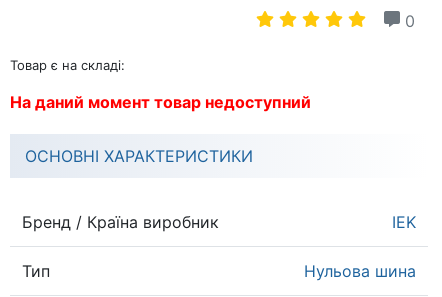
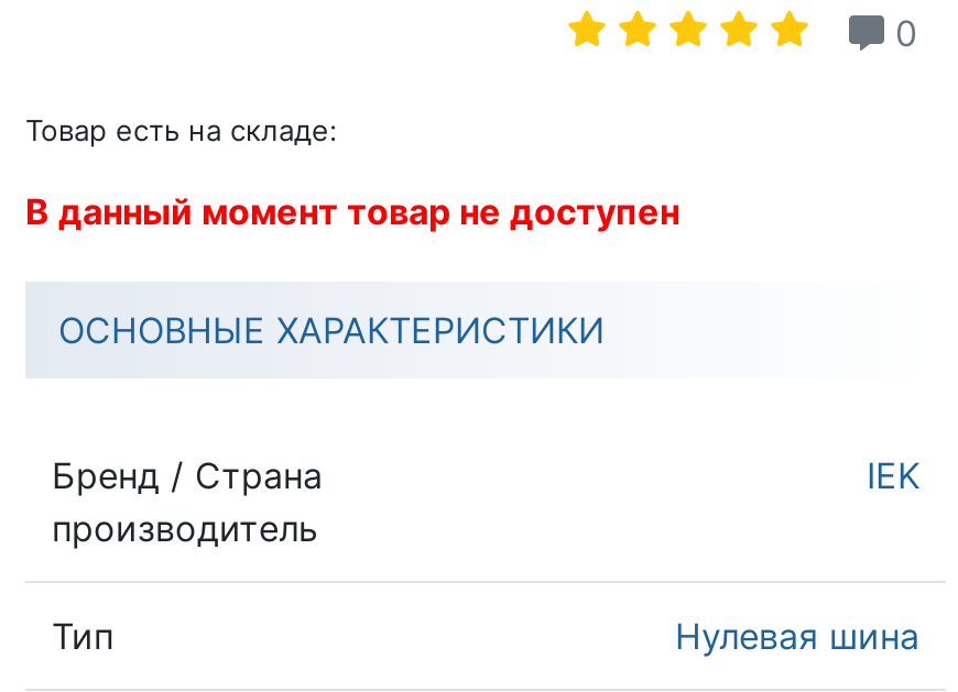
[10,57,125,73] Товар є на складі: -> [25,112,338,147] Товар есть на складе:
[10,92,311,112] На даний момент товар недоступний -> [25,189,679,233] В данный момент товар не доступен
[25,146,253,166] ОСНОВНІ ХАРАКТЕРИСТИКИ -> [58,308,605,352] ОСНОВНЫЕ ХАРАКТЕРИСТИКИ
[22,212,219,232] Бренд / Країна виробник -> [52,453,323,550] Бренд / Cтрана | производитель
[304,261,416,281] Нульова шина -> [675,614,919,658] Нулевая шина

